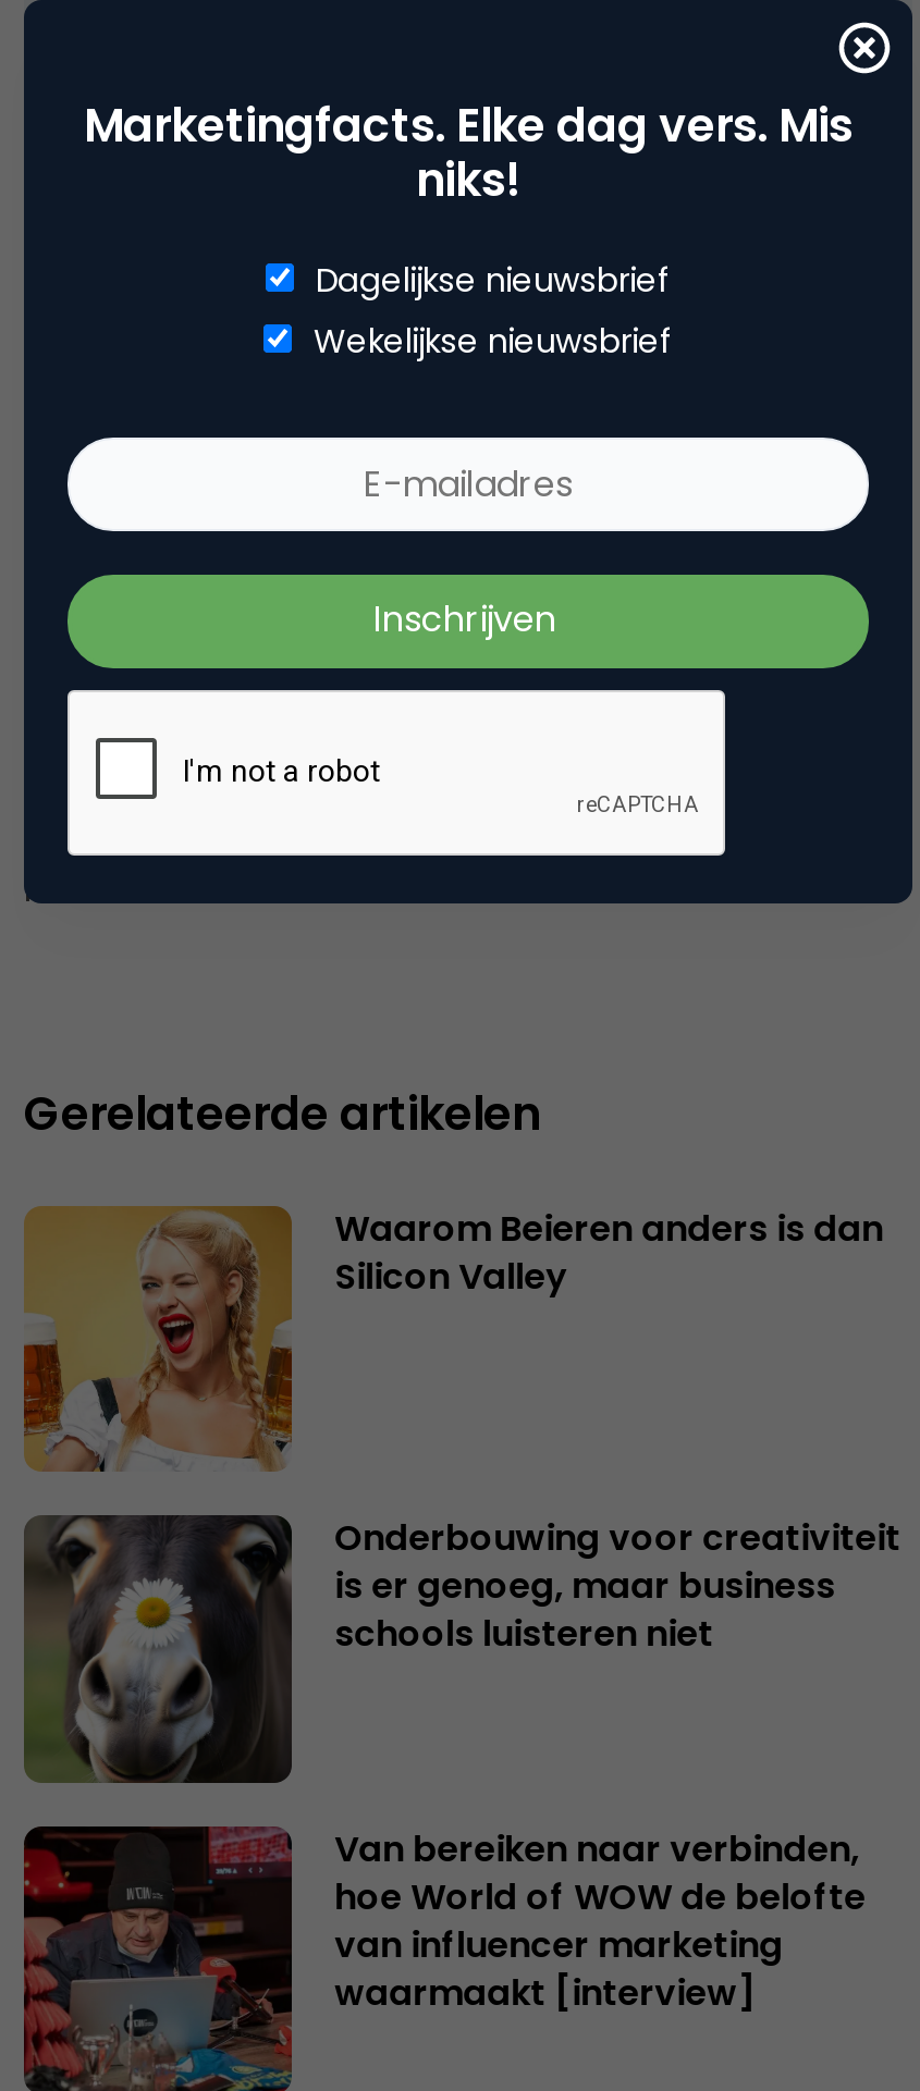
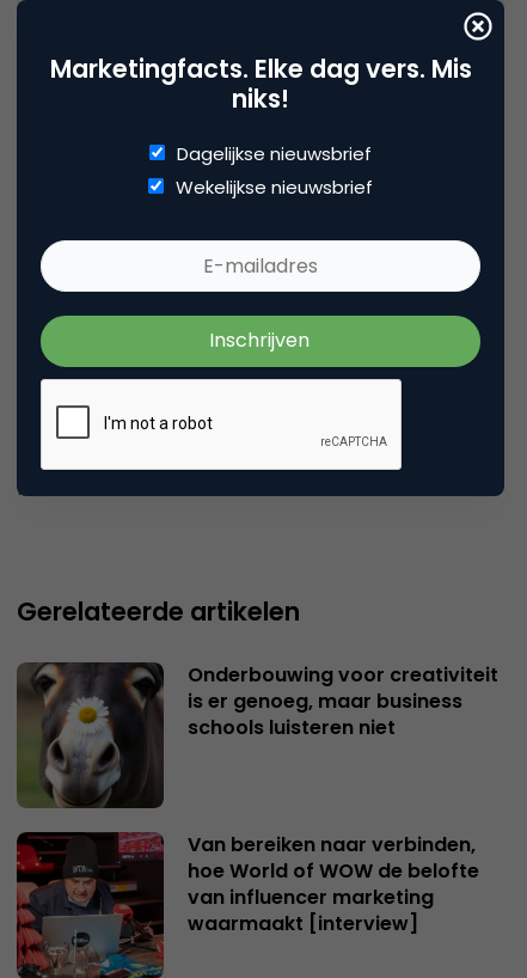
[26,1203,883,1469] [image] | Waarom Beieren anders is dan | Silicon Valley -> none

